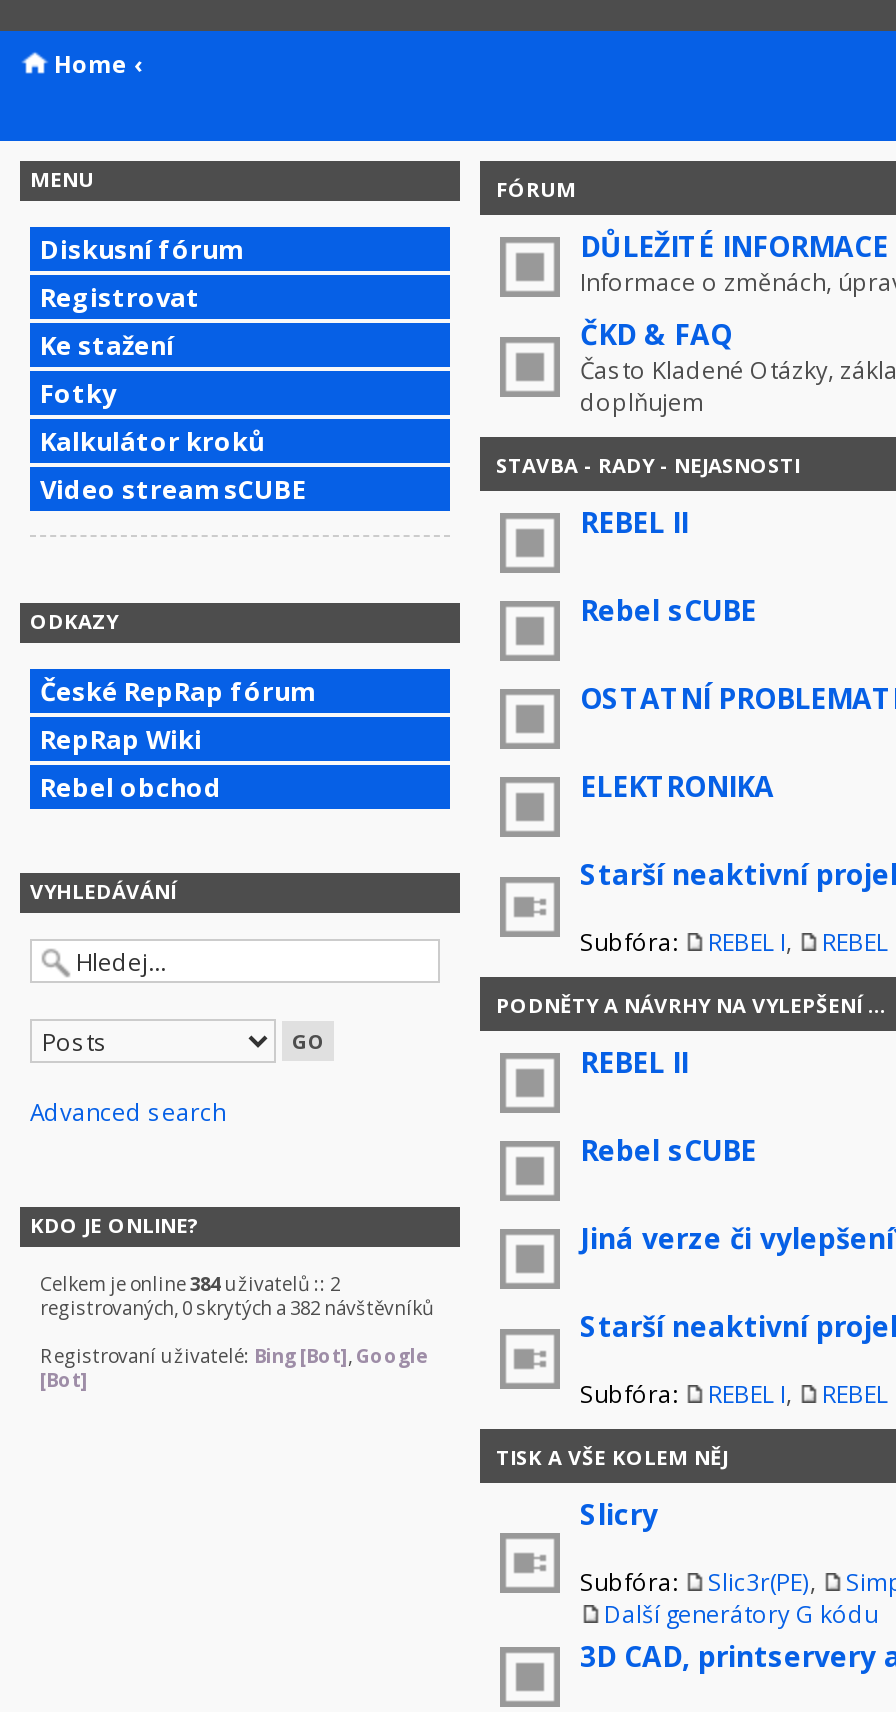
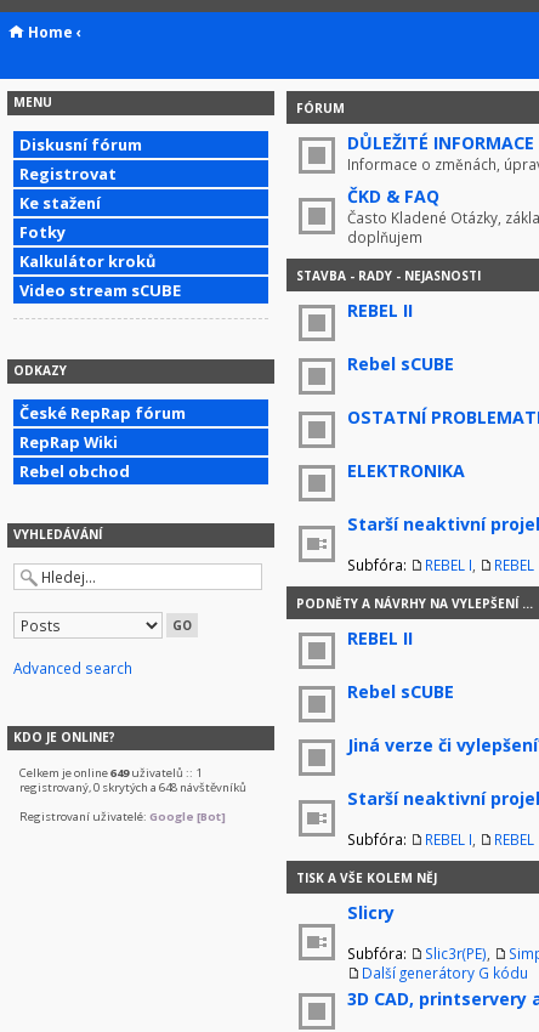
[40,1271,434,1321] Celkem je online384 uživatelů :: 2 | registrovaných, 0 skrytých a 382 návštěvníků -> [19,765,246,795] Celkem je online649 uživatelů :: 1 | registrovaný, 0 skrytých a 648 návštěvníků
[40,1343,430,1393] Registrovaní uživatelé: Bing [Bot], Google | [Bot] -> [19,808,226,824] Registrovaní uživatelé: Google [Bot]

